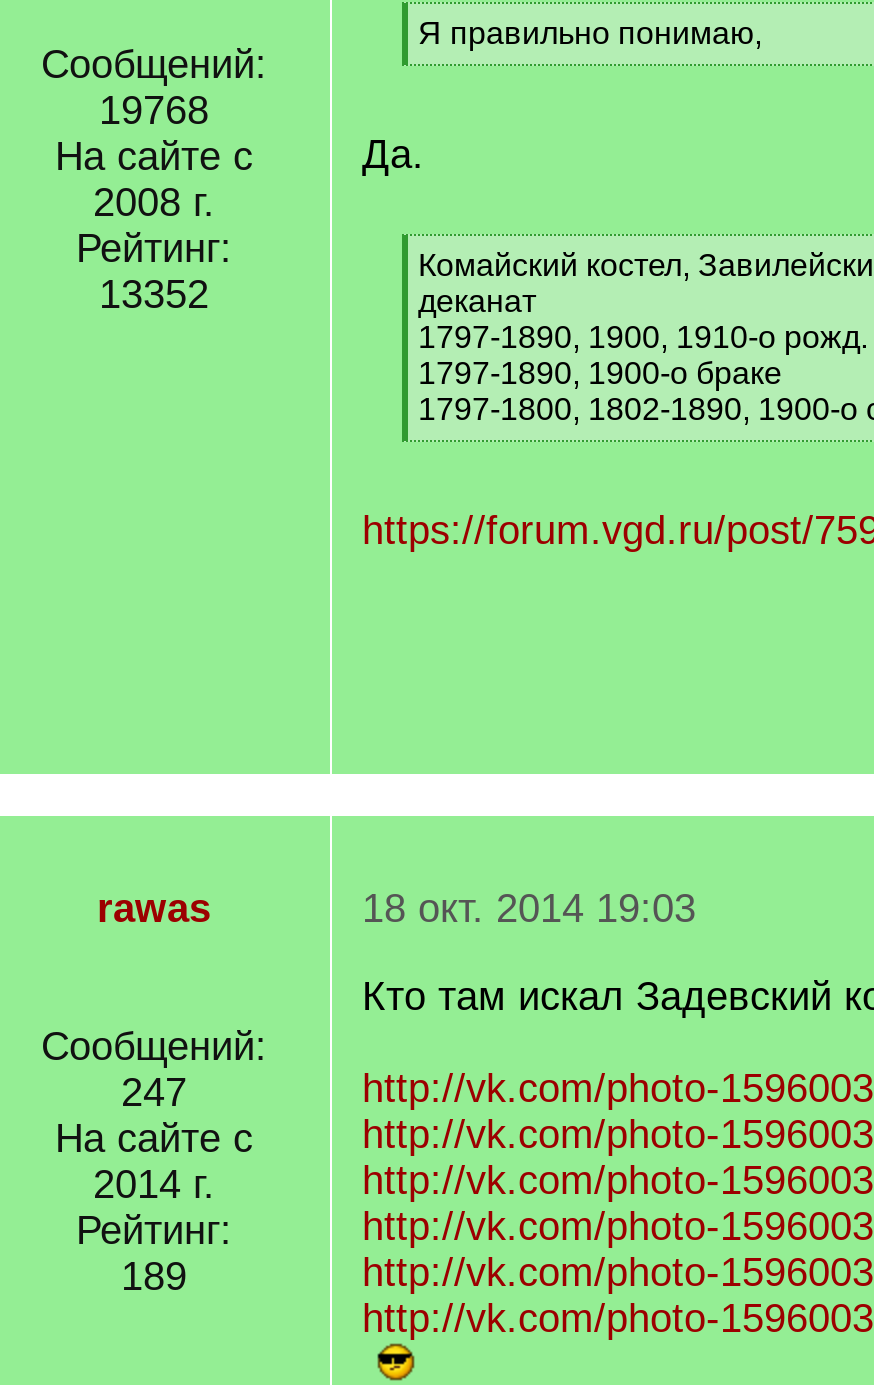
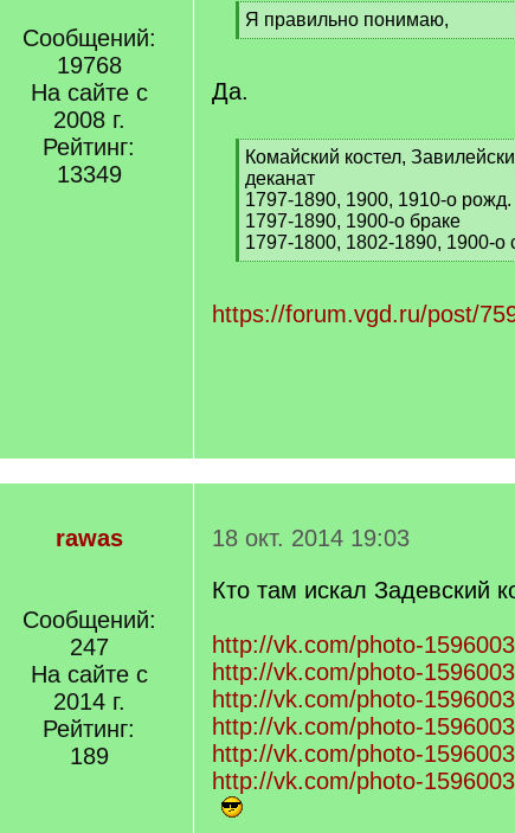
[99,272,209,316] 13352 -> [56,161,121,187] 13349

